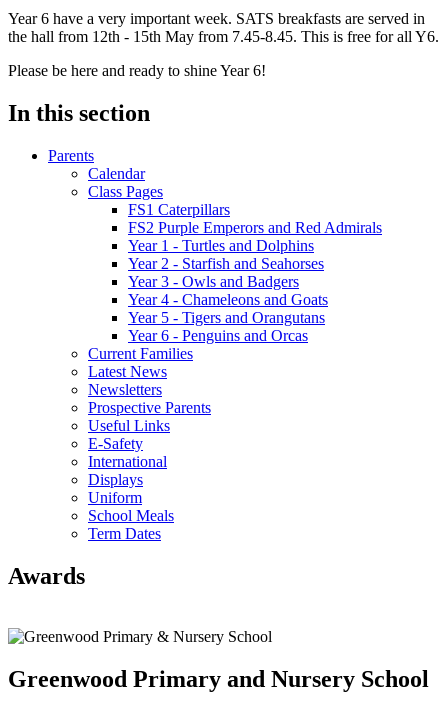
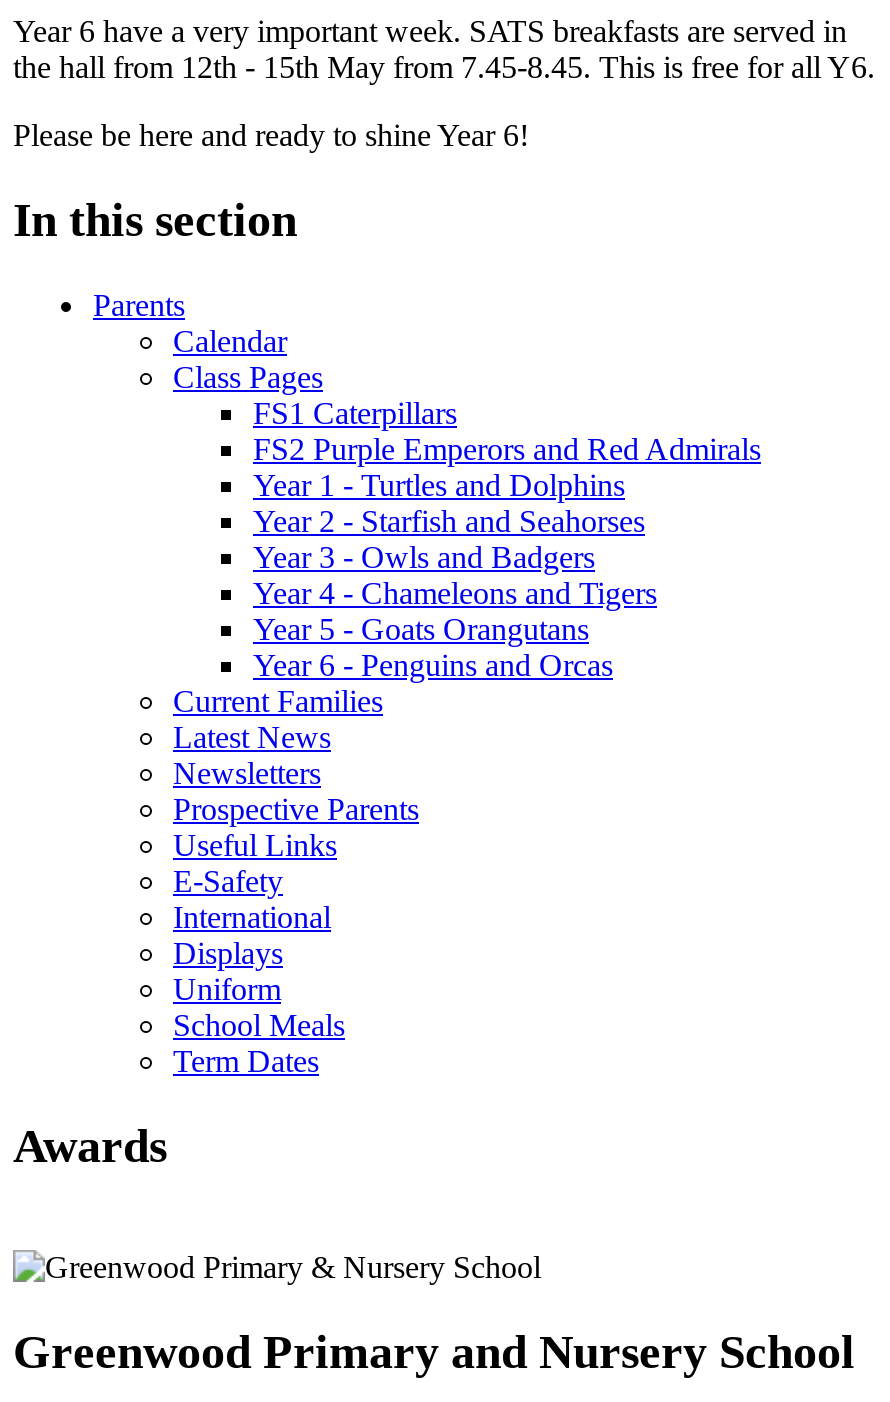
[128,291,328,326] Year 4 - Chameleons and Goats | Year 5 - Tigers and Orangutans -> [253,576,657,646] Year 4 - Chameleons and Tigers | Year 5 - Goats Orangutans

